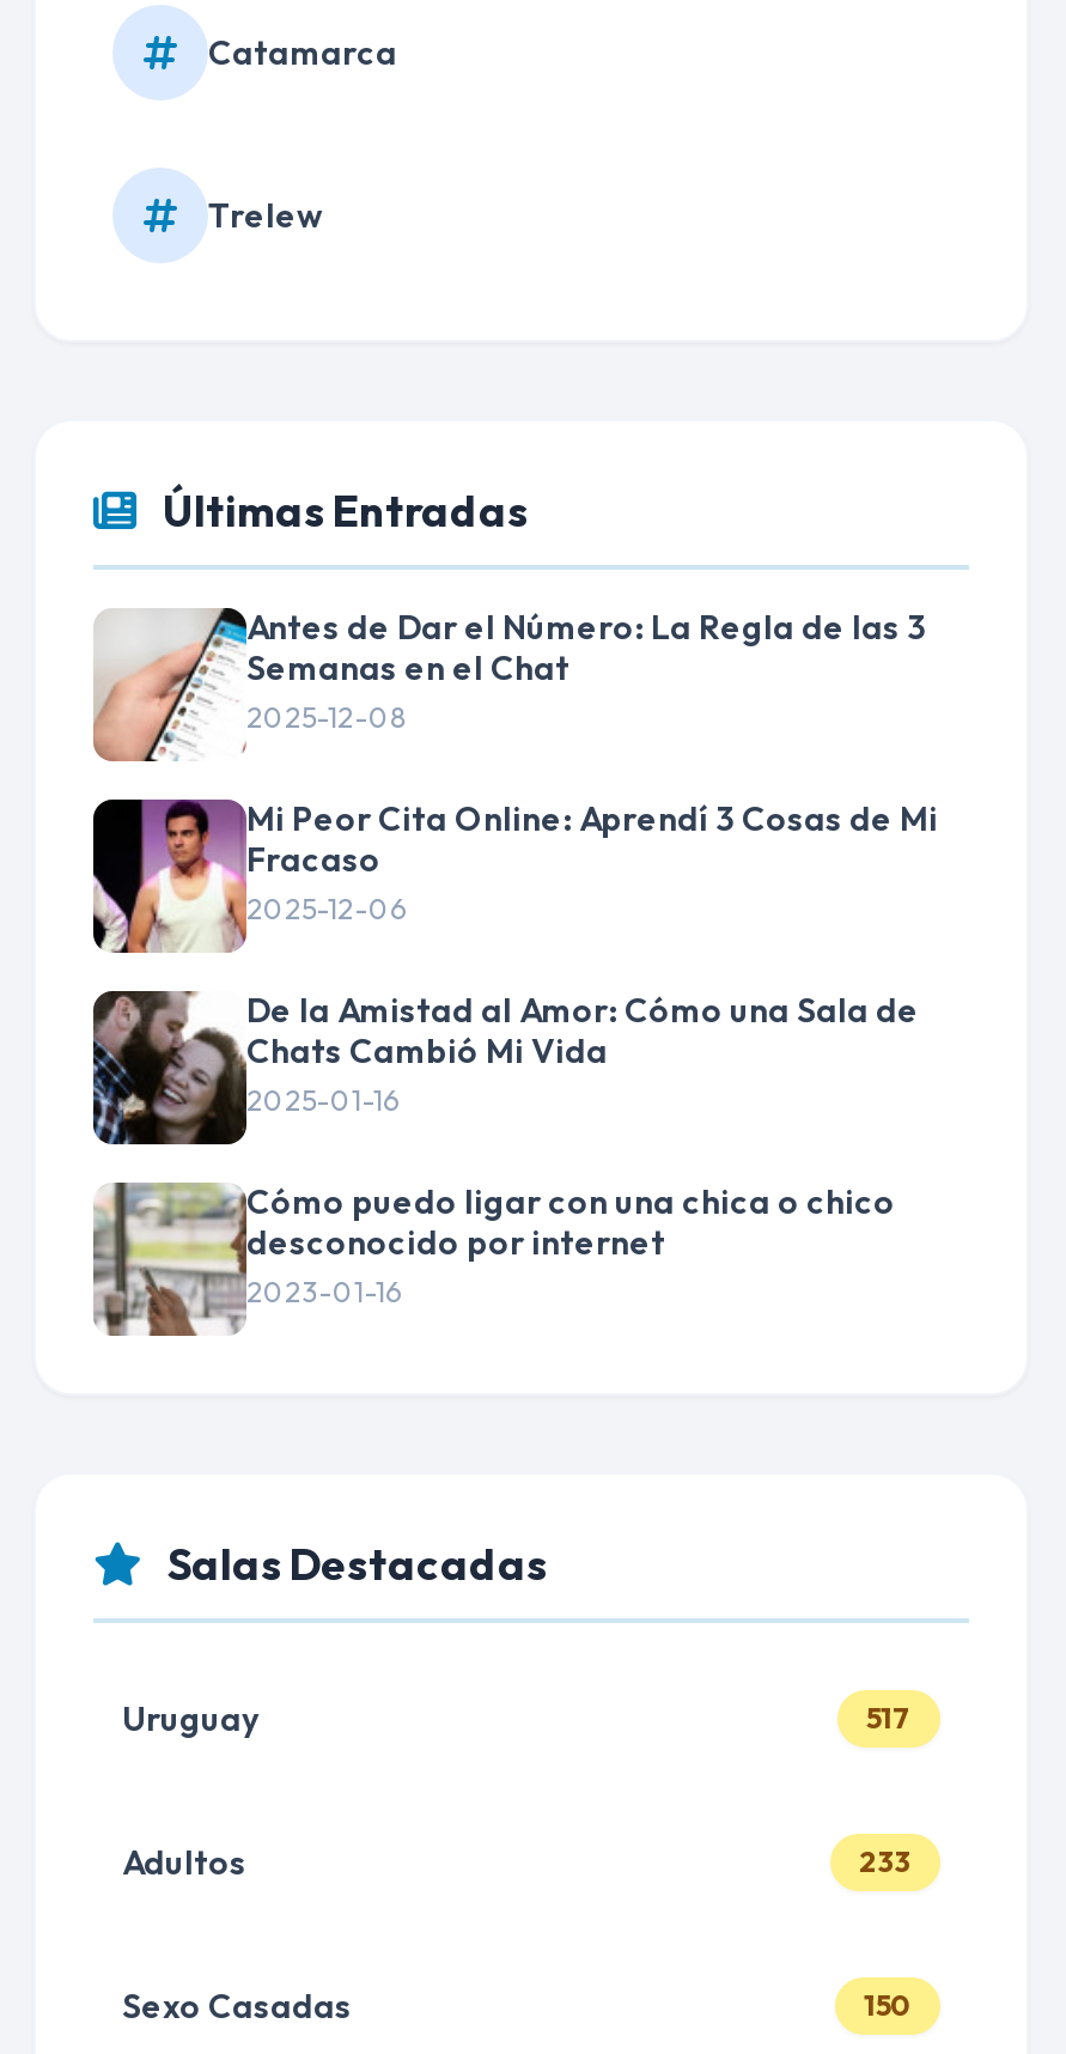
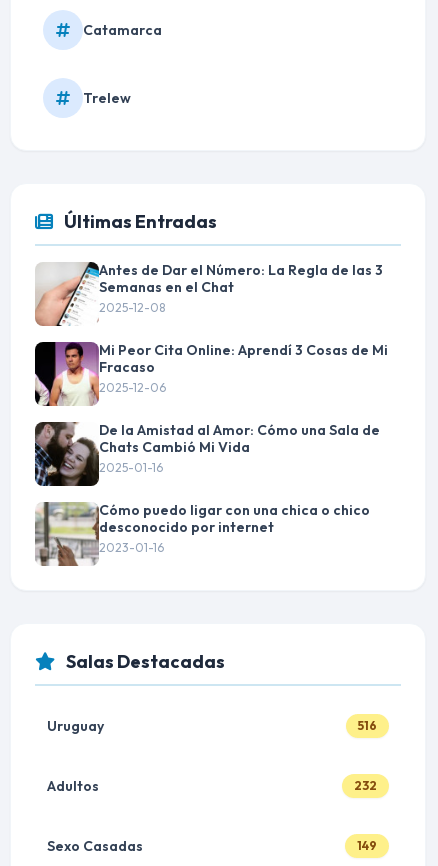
[866,1700,912,1736] 517 -> [358,718,377,733] 516
[859,1843,912,1879] 233 -> [354,778,377,793] 232
[864,1987,912,2023] 150 -> [357,838,377,853] 149

